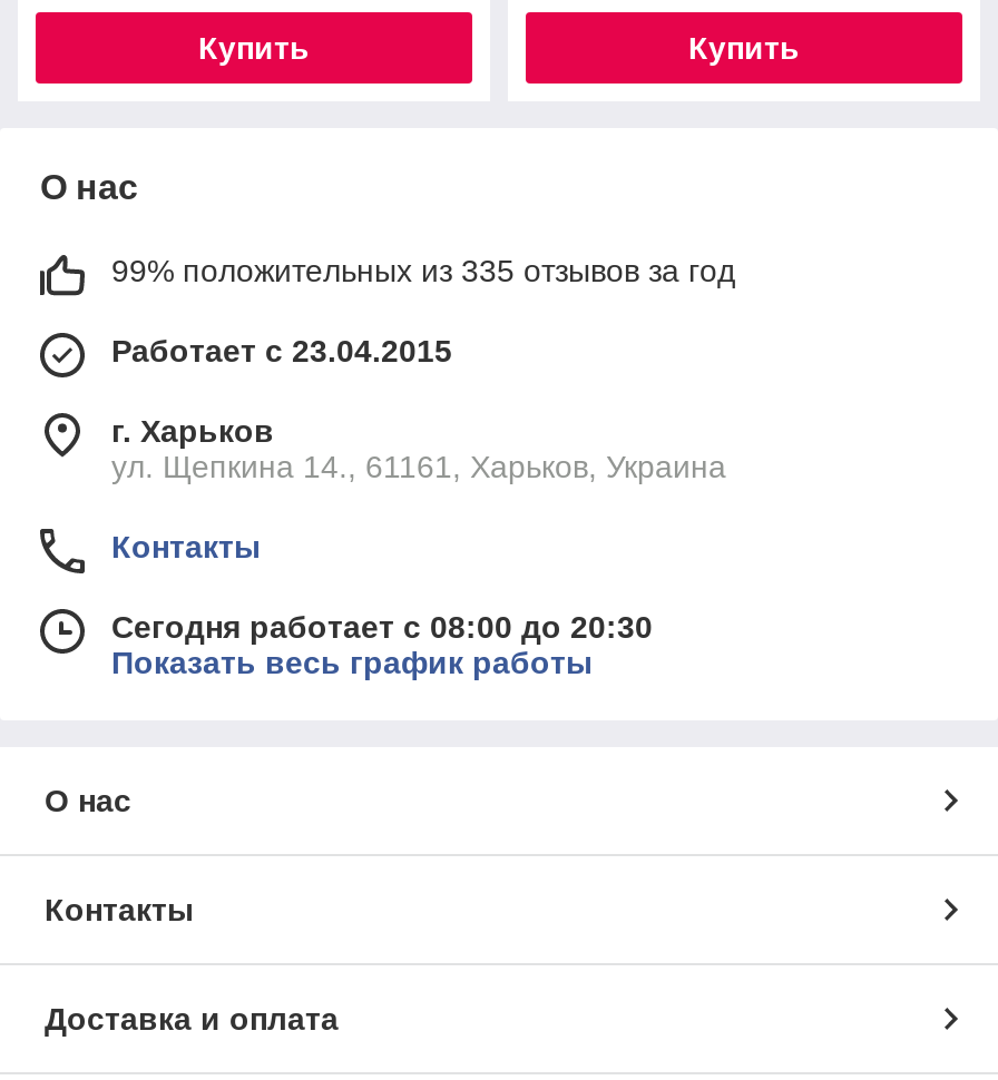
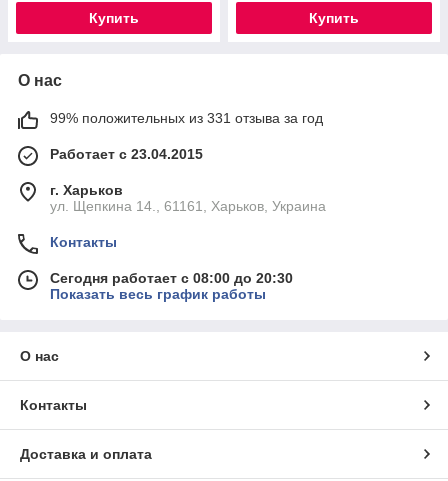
[111,252,735,288] 99% положительных из 335 отзывов за год -> [50,110,323,126] 99% положительных из 331 отзыва за год

